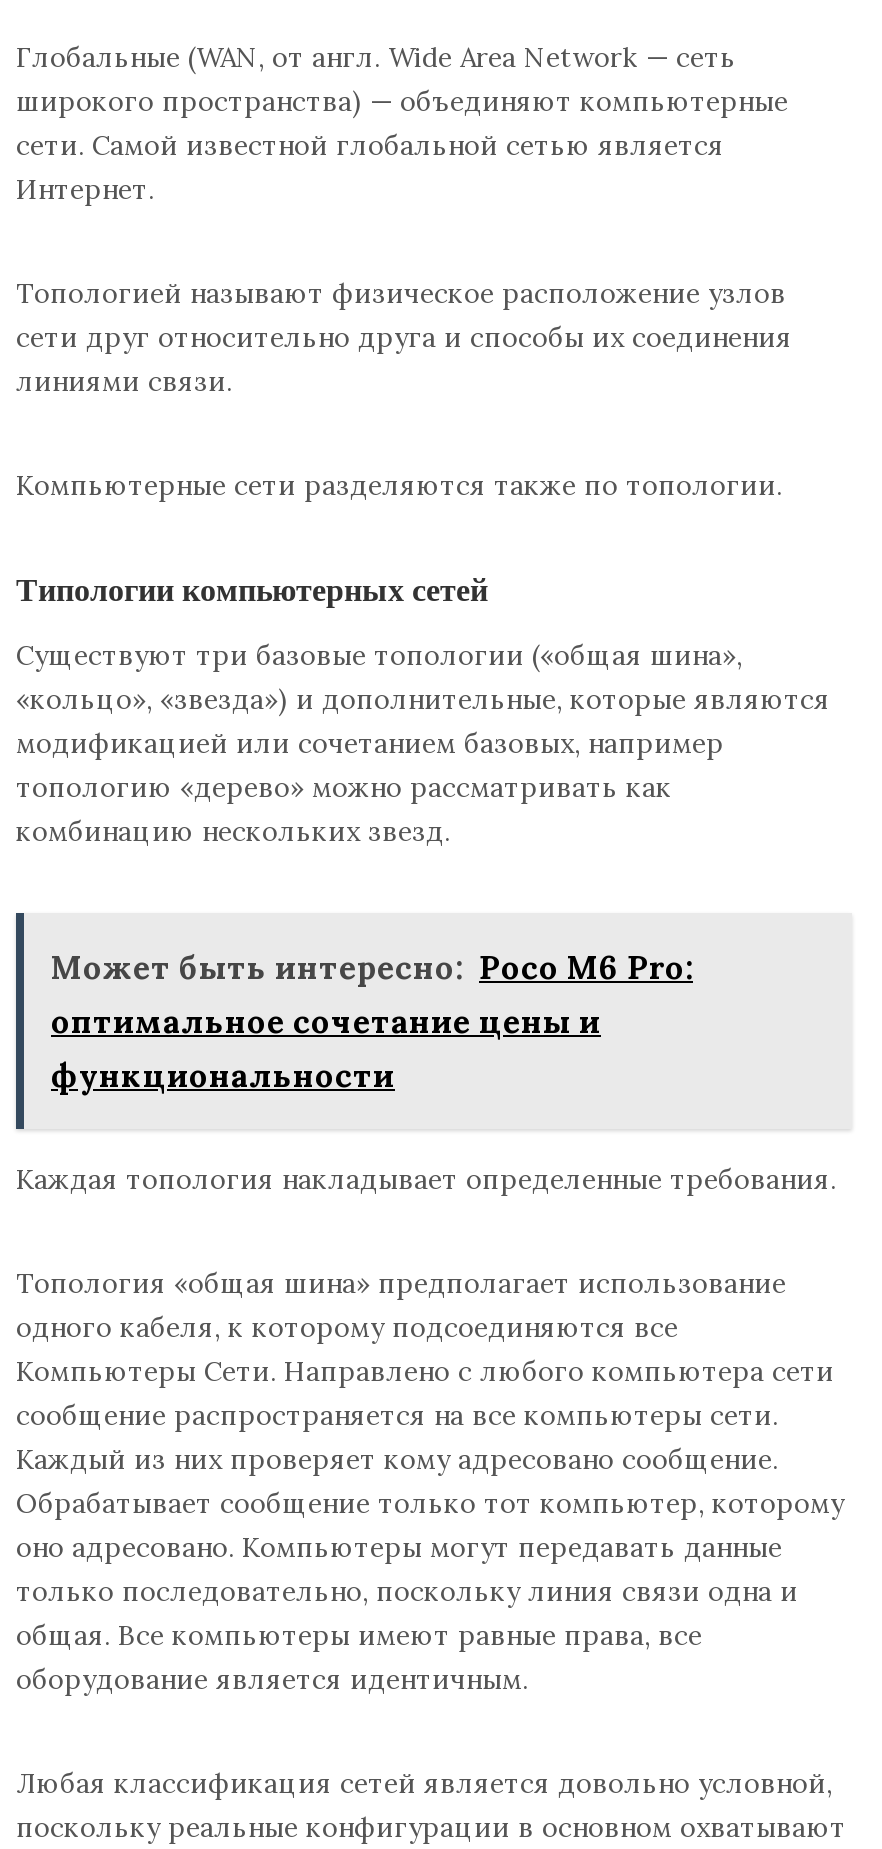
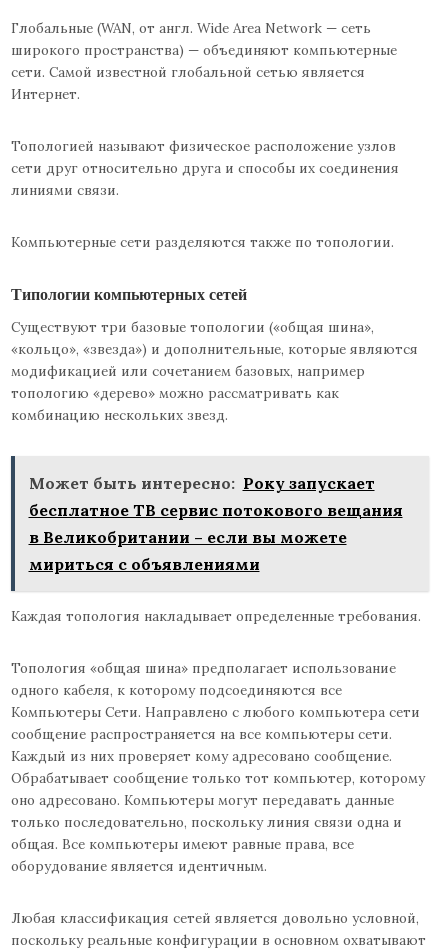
[51,947,693,1095] Может быть интересно: Poco M6 Pro: | оптимальное сочетание цены и | функциональности -> [28,473,402,574] Может быть интересно: Року запускает | бесплатное ТВ сервис потокового вещания | в Великобритании – если вы можете | мириться с объявлениями

